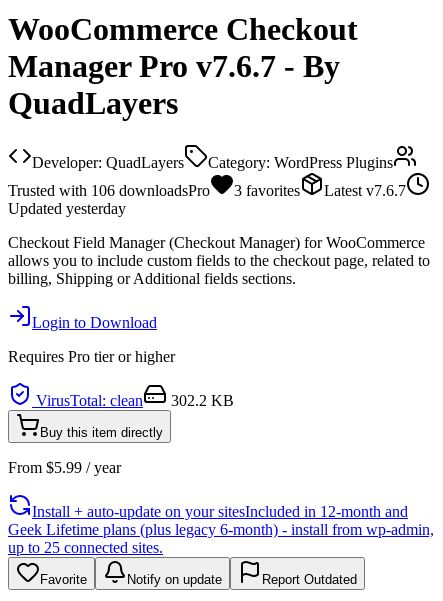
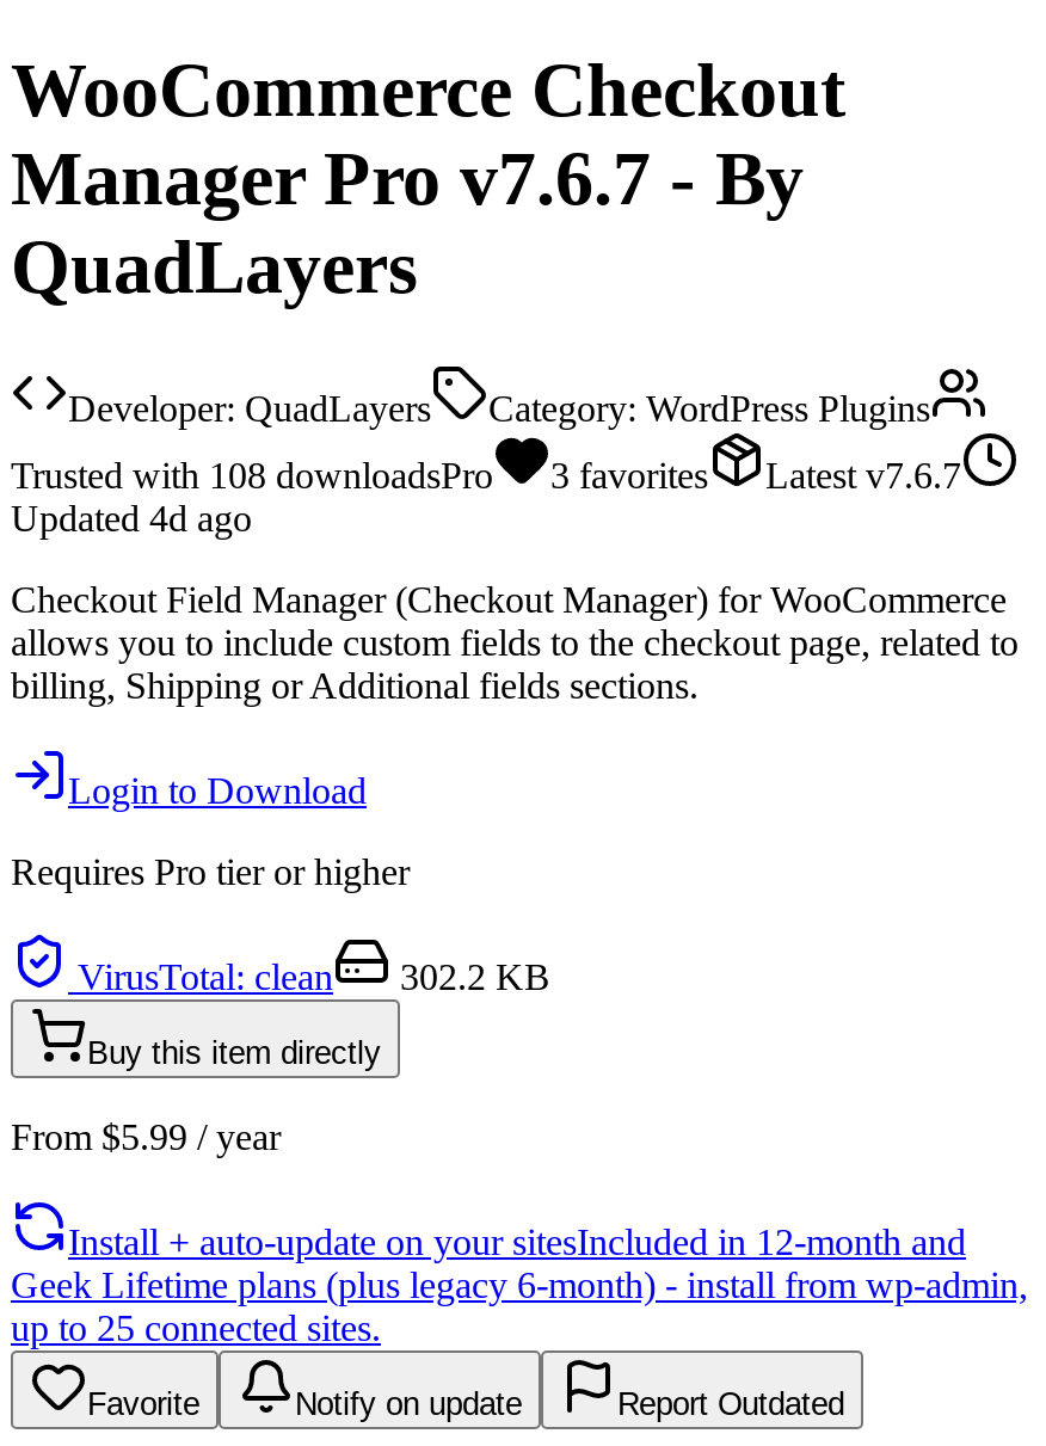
[8,182,210,199] Trusted with 106 downloadsPro -> [11,455,493,495] Trusted with 108 downloadsPro
[8,200,126,217] Updated yesterday -> [11,498,252,538] Updated 4d ago

